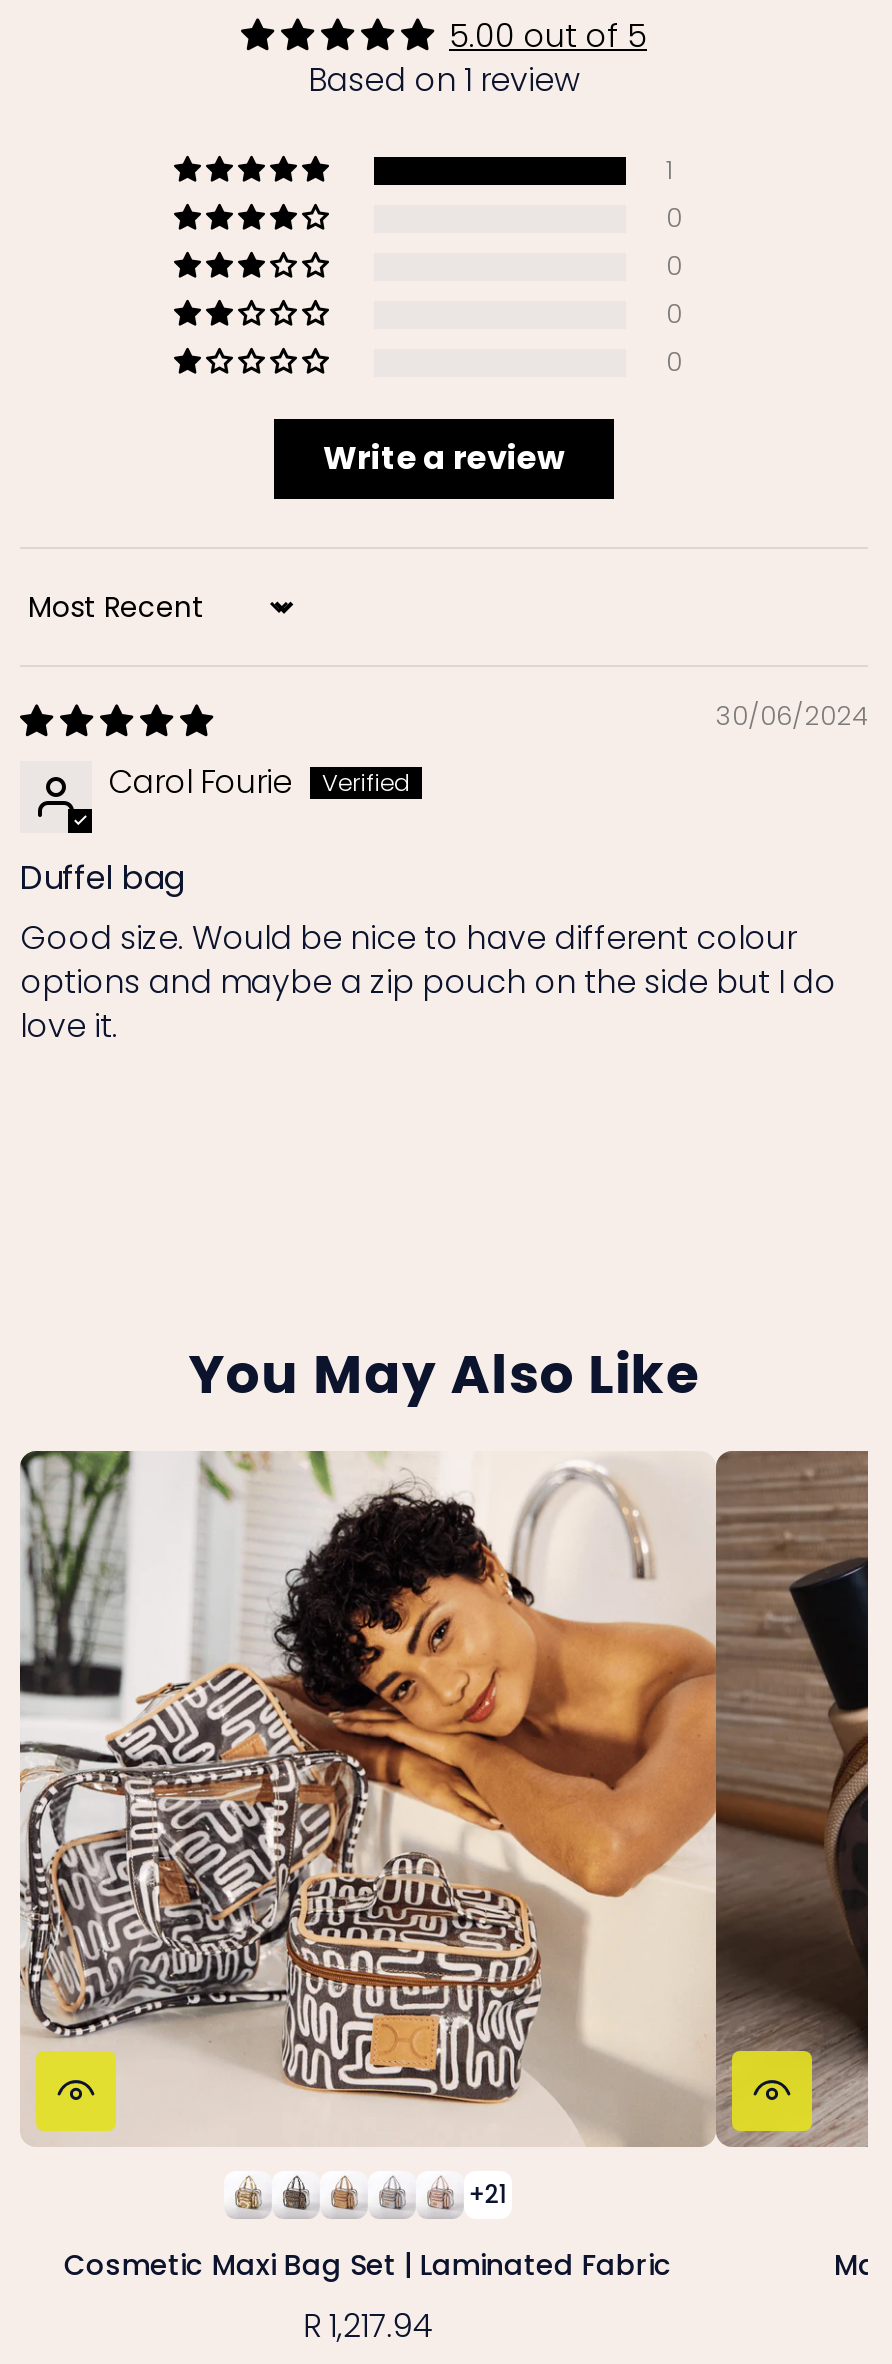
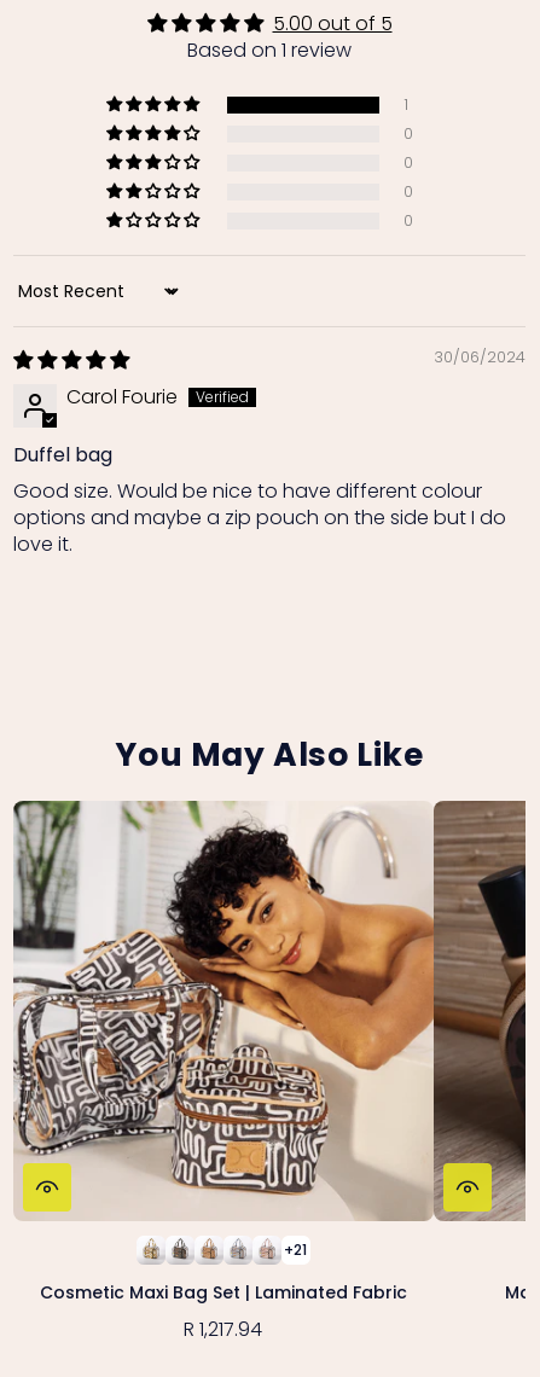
[323,435,565,481] Write a review -> none

